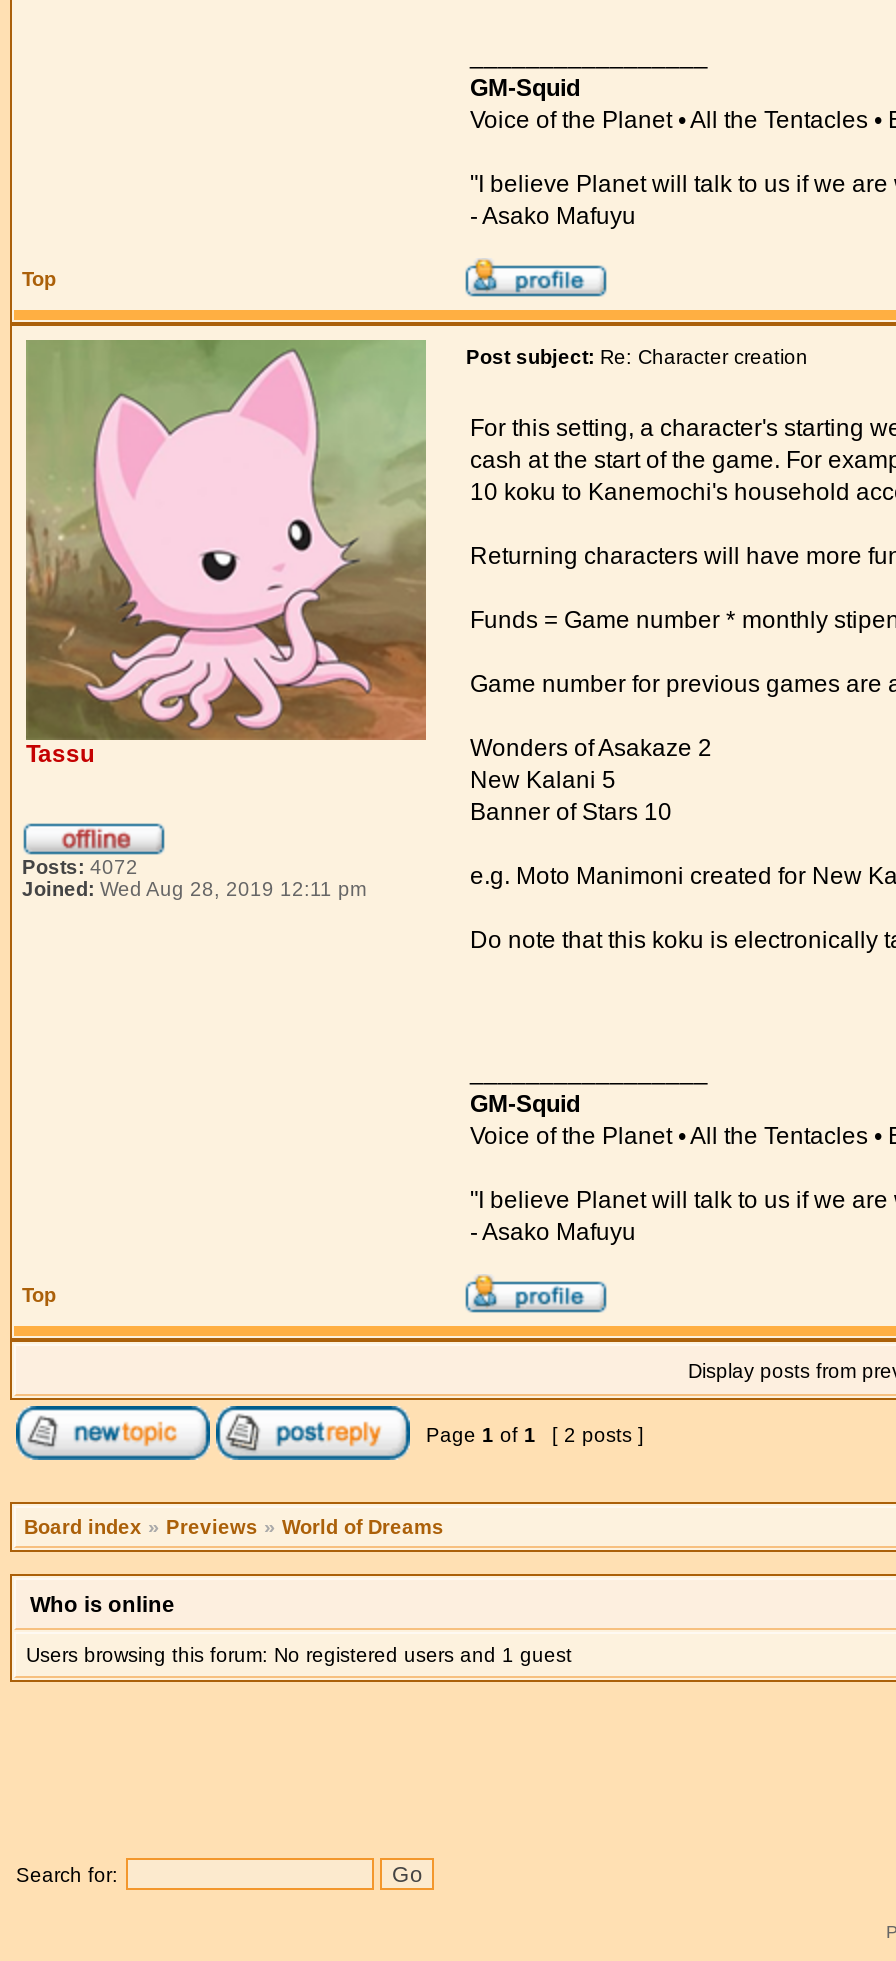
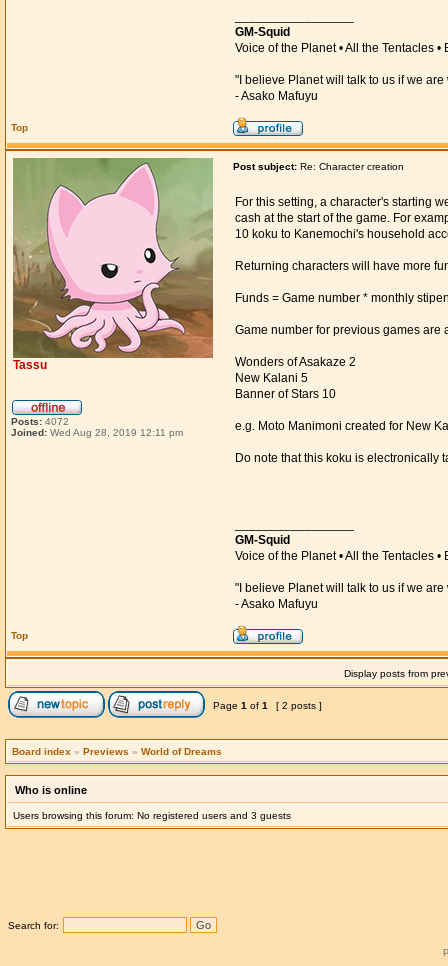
[26,1644,572,1666] Users browsing this forum: No registered users and 1 guest -> [13,810,291,821] Users browsing this forum: No registered users and 3 guests

